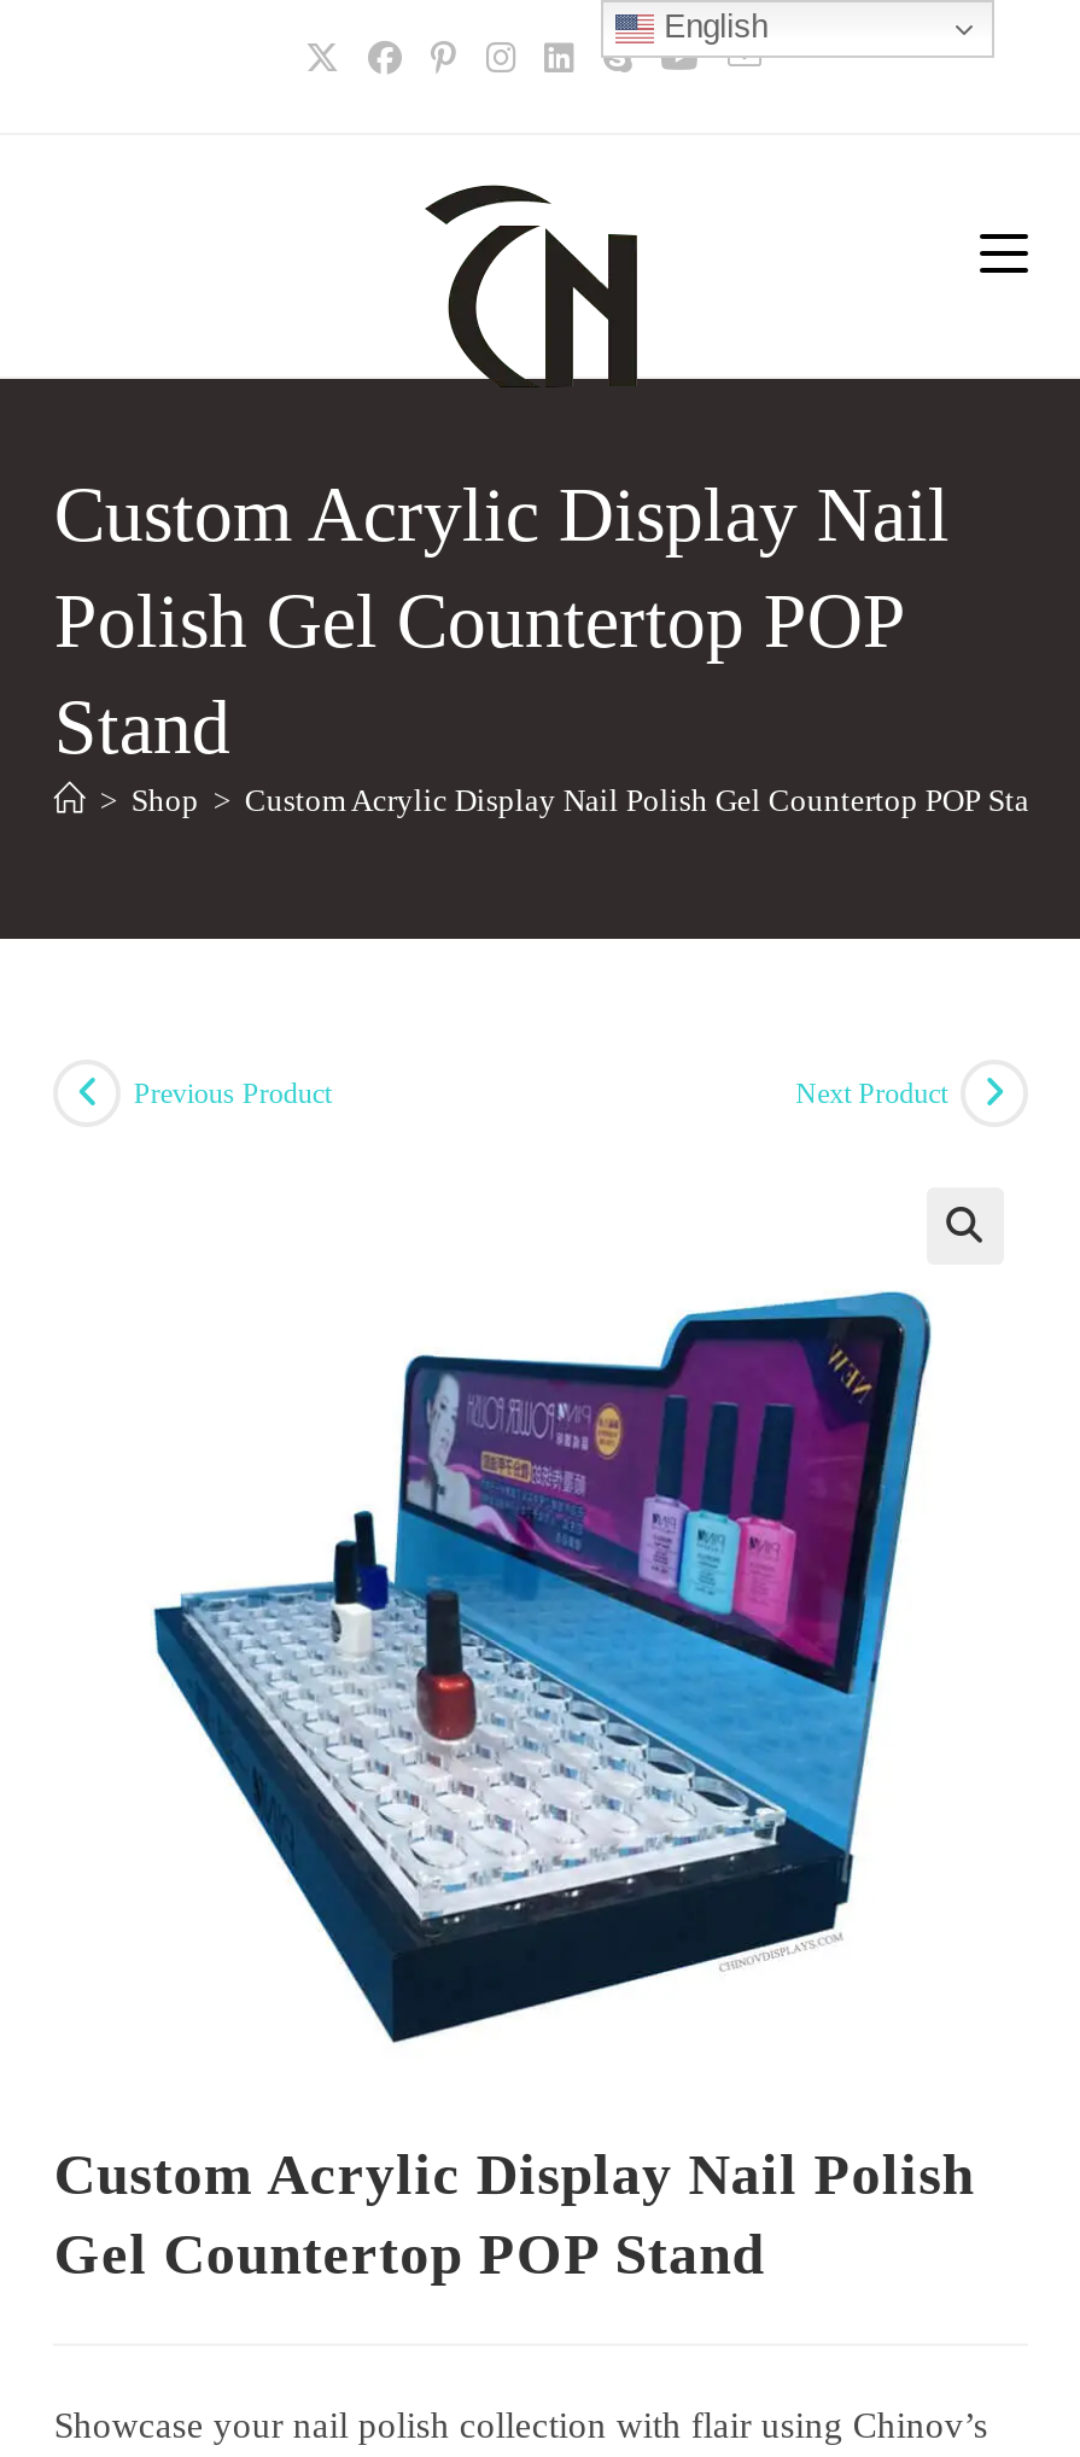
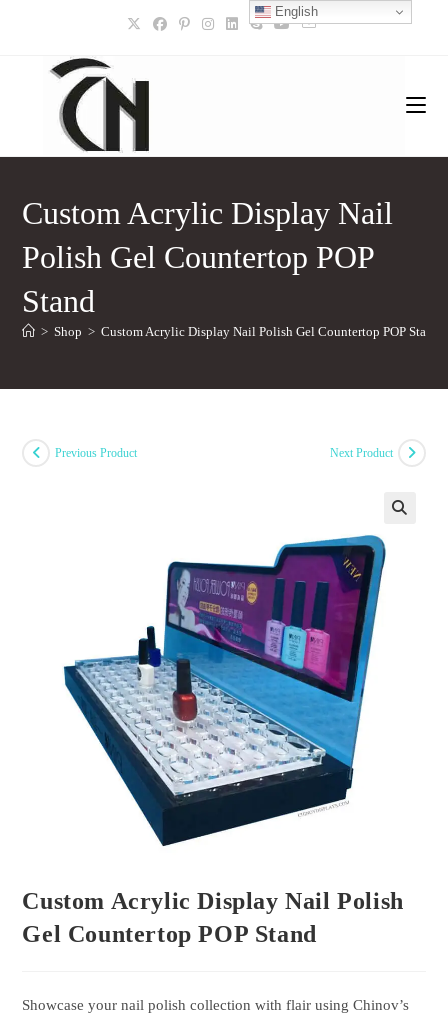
none -> [50,57,150,152] [image]
[425,183,640,379] [image] -> none

